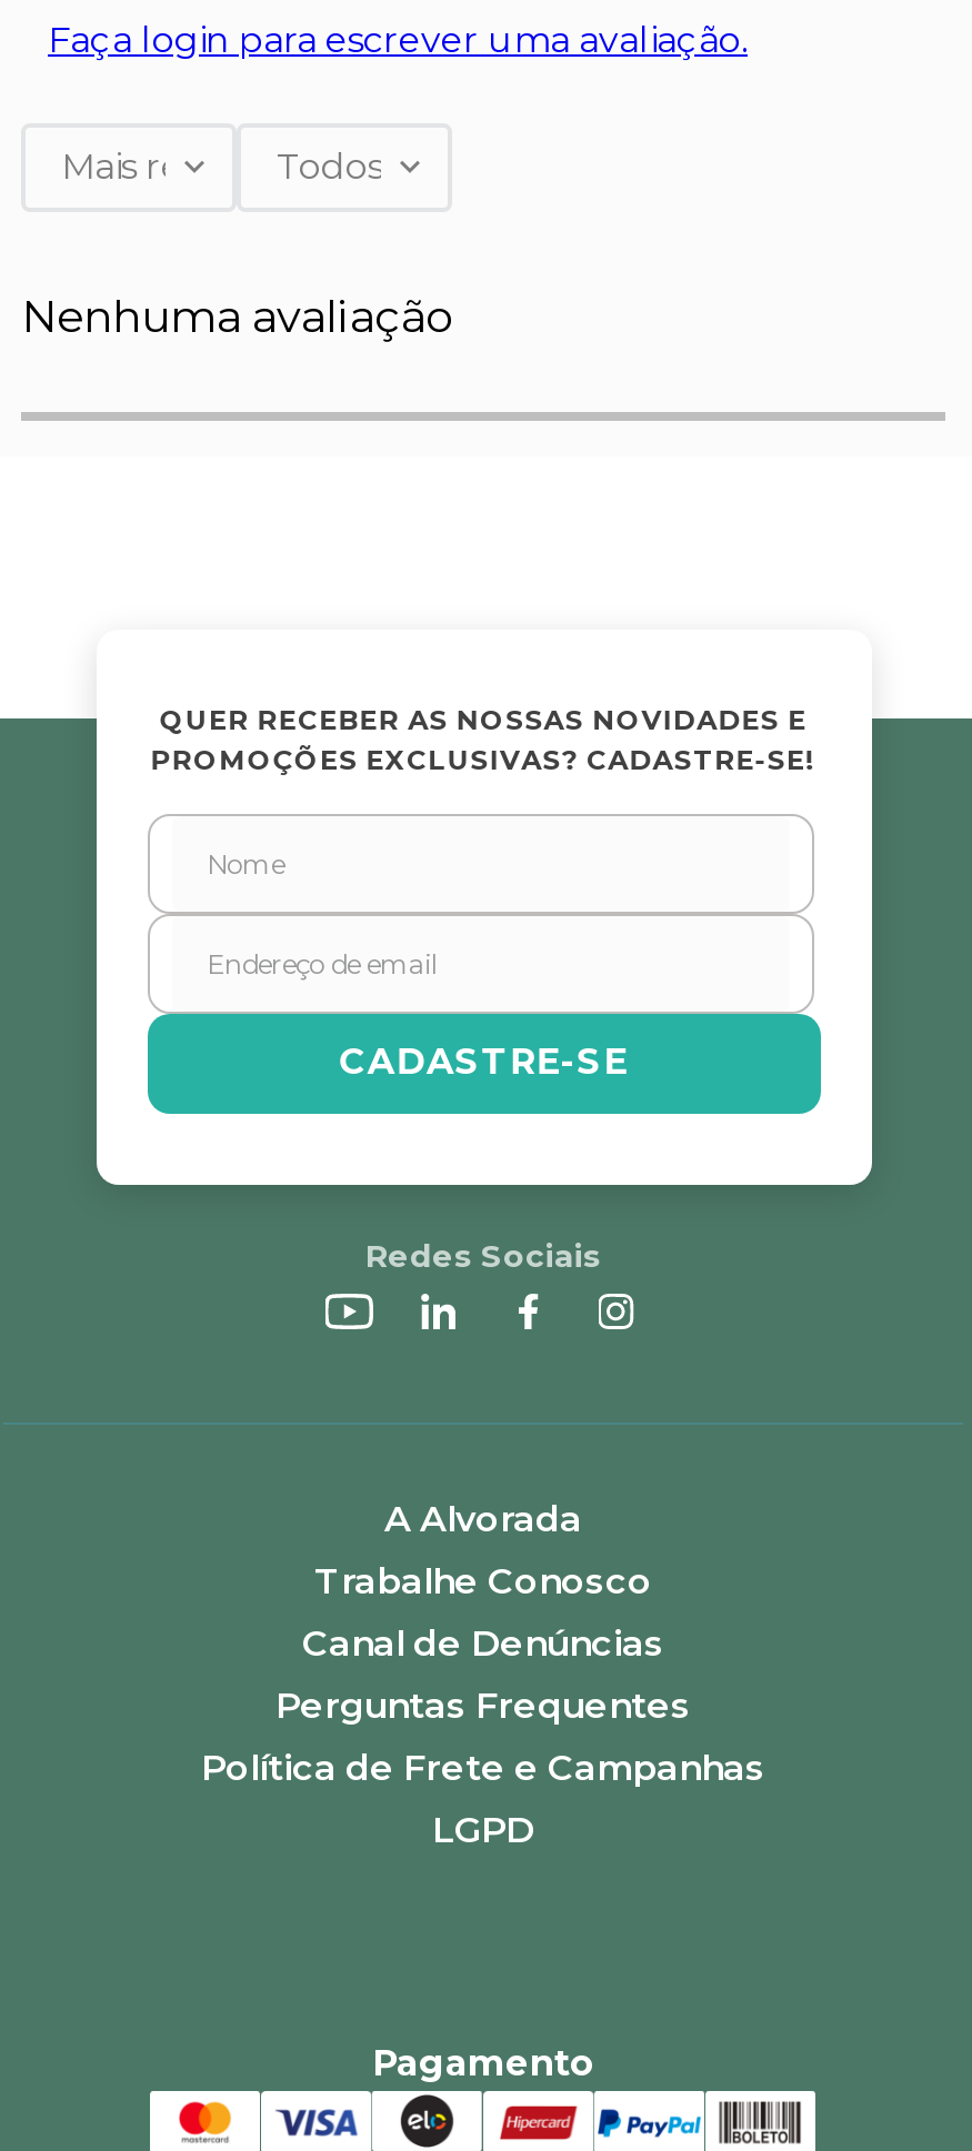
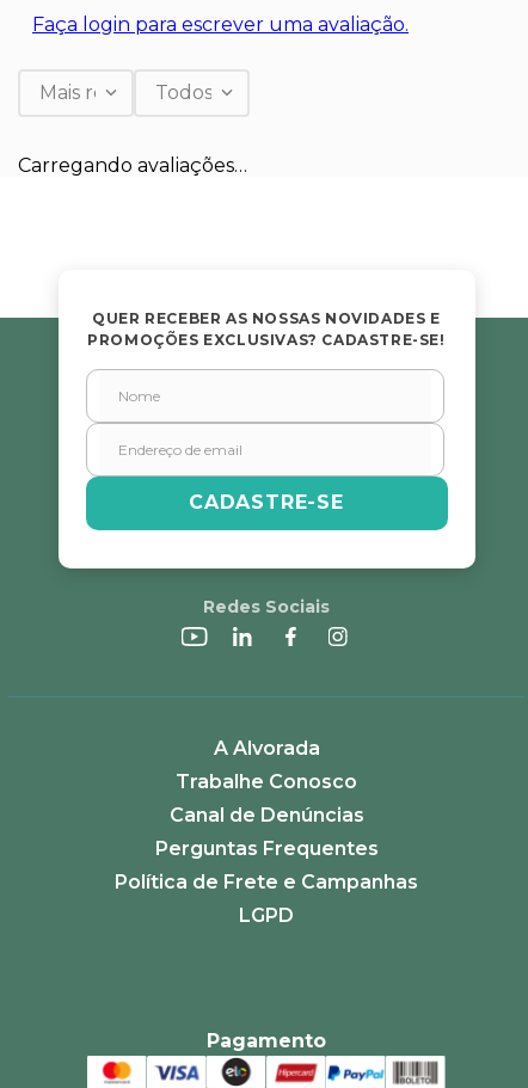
[21,289,452,342] Nenhuma avaliação -> [18,154,247,176] Carregando avaliações…

